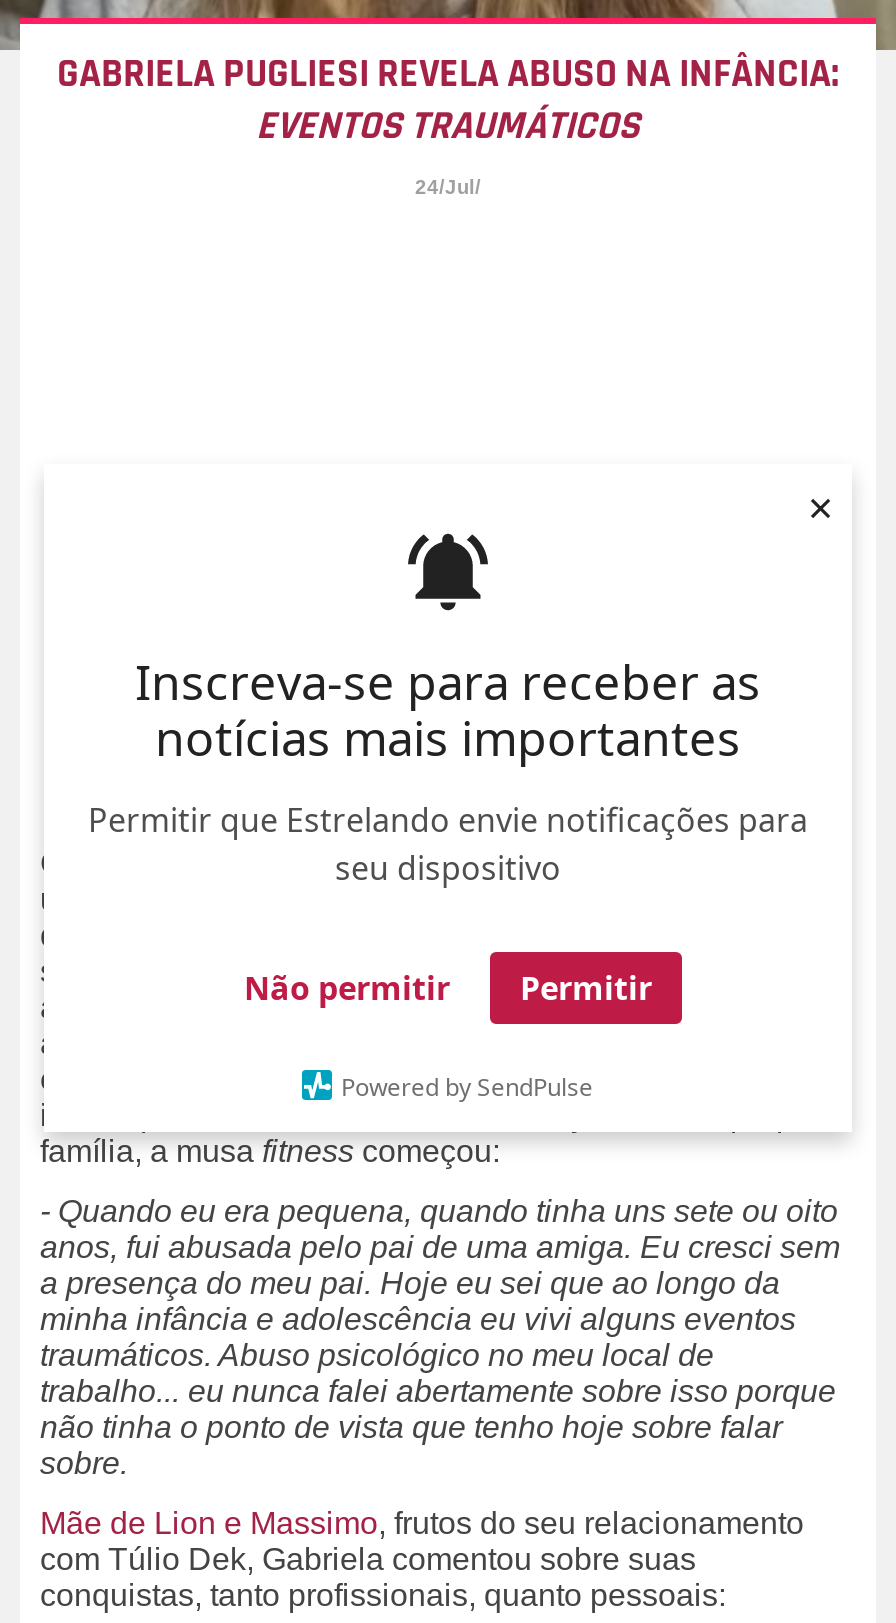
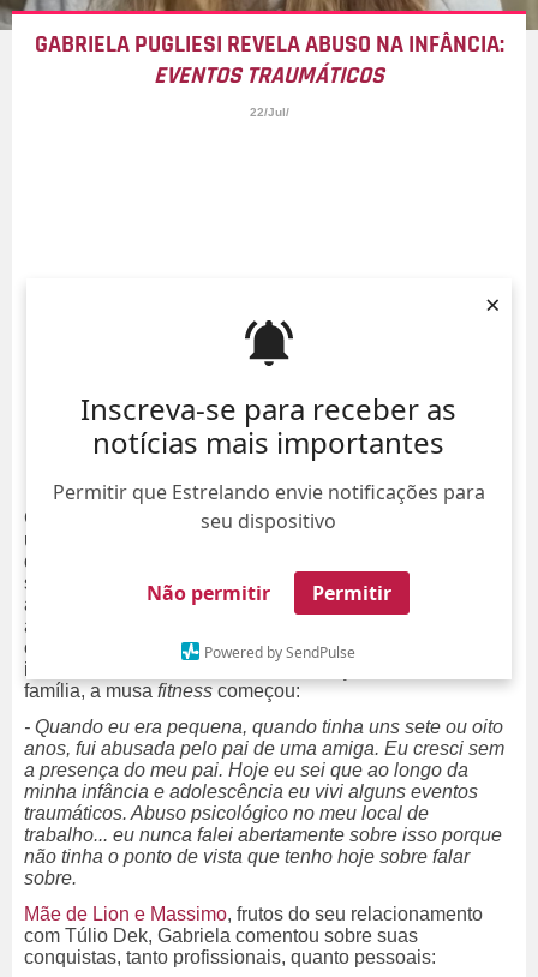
[415,176,481,198] 24/Jul/ -> [249,106,289,119] 22/Jul/

